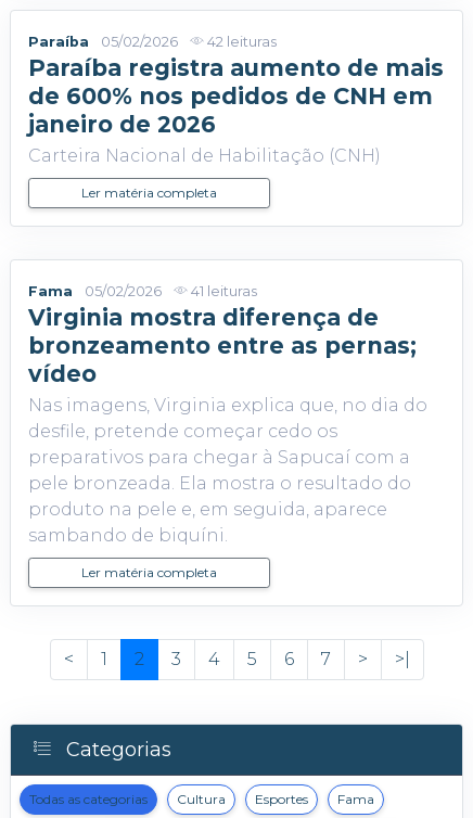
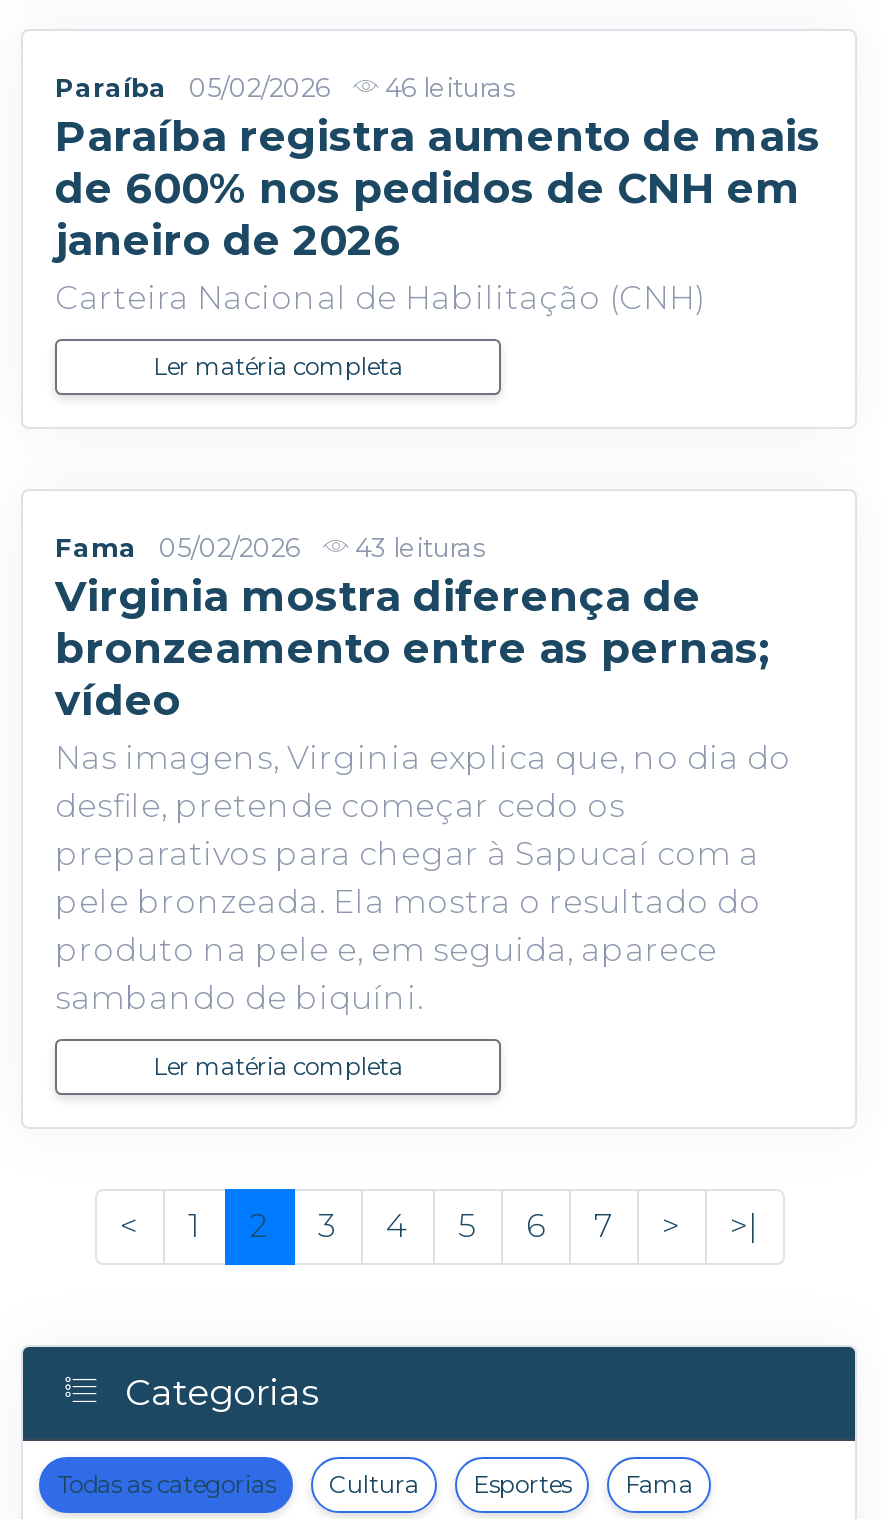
[28,34,277,50] Paraíba 05/02/2026 42 leituras -> [55,73,515,103] Paraíba 05/02/2026 46 leituras
[28,283,257,299] Fama 05/02/2026 41 leituras -> [55,533,485,563] Fama 05/02/2026 43 leituras

